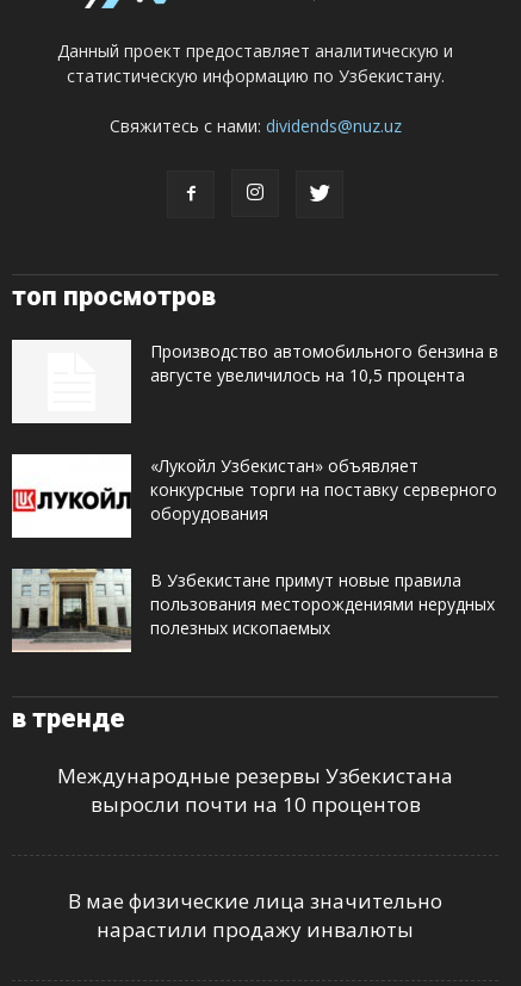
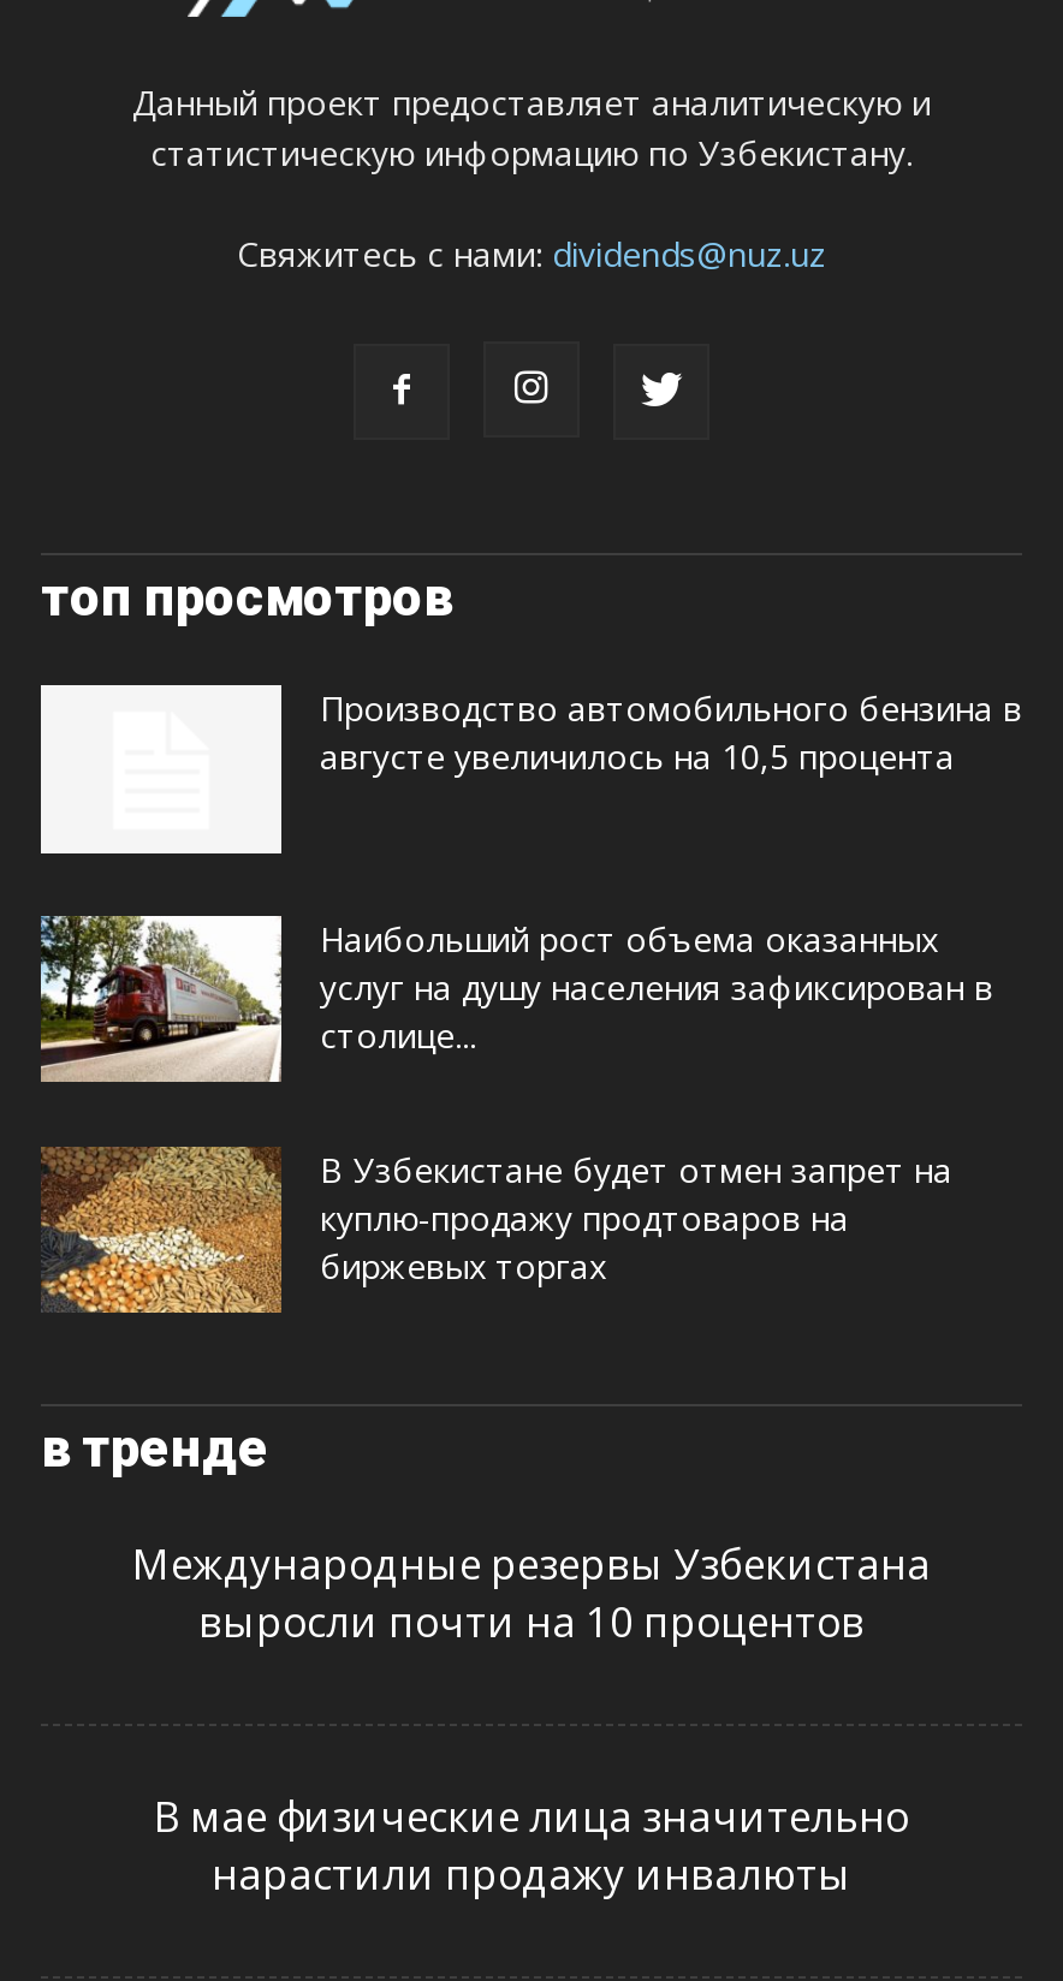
[11,453,497,539] [image] | «Лукойл Узбекистан» объявляет | конкурсные торги на поставку серверного | оборудования -> [38,914,993,1084] [image] | Наибольший рост объема оказанных | услуг на душу населения зафиксирован в | столице...
[11,568,495,653] [image] | В Узбекистане примут новые правила | пользования месторождениями нерудных | полезных ископаемых -> [41,1144,952,1315] [image] | В Узбекистане будет отмен запрет на | куплю-продажу продтоваров на | биржевых торгах

